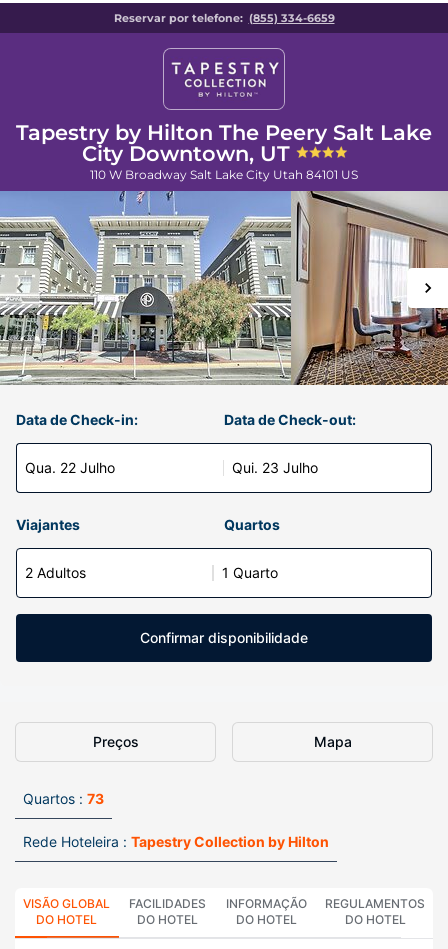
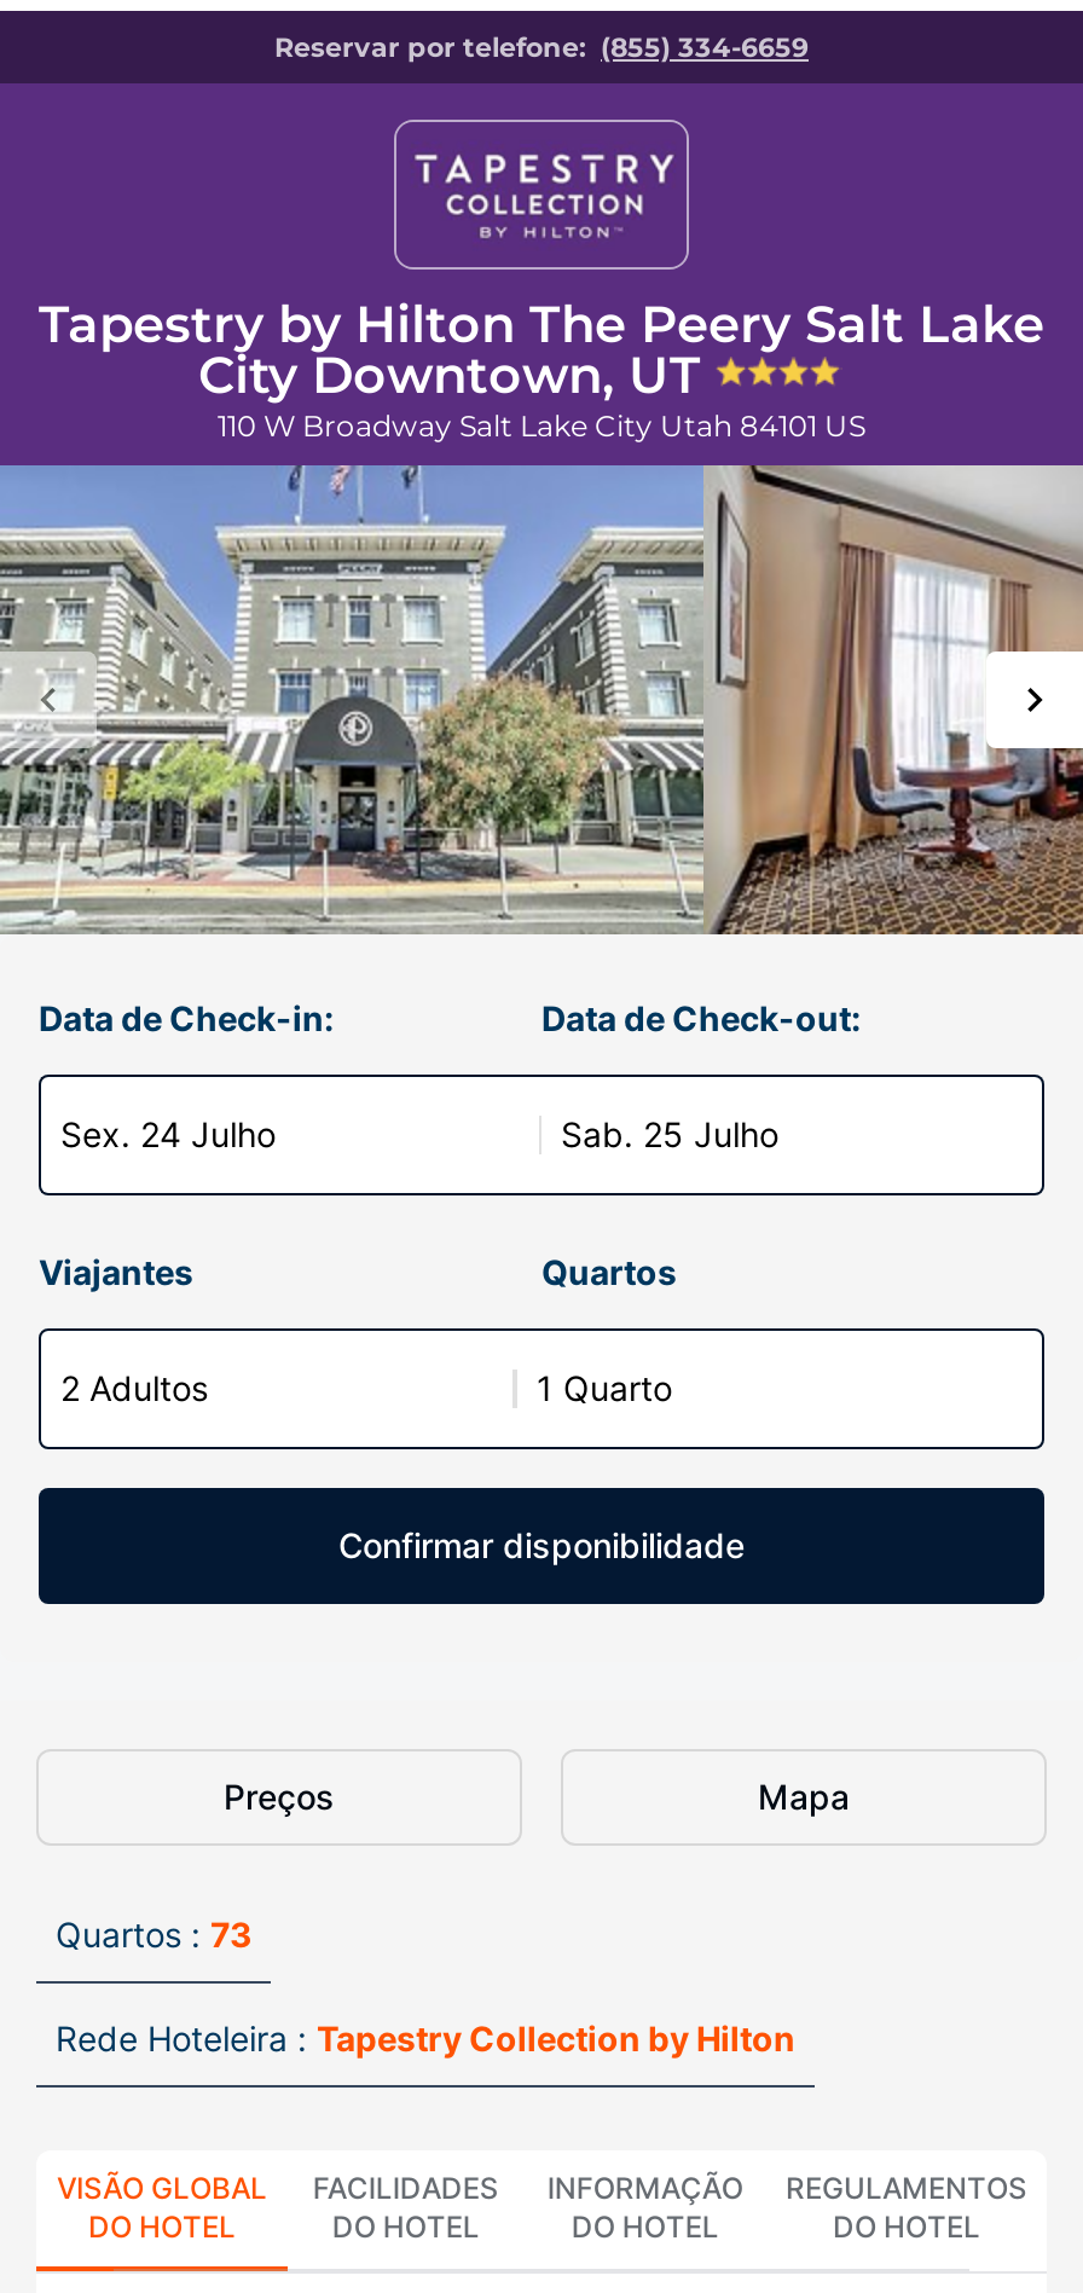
[25,459,115,476] Qua. 22 Julho -> [60,1113,276,1154] Sex. 24 Julho
[232,459,318,476] Qui. 23 Julho -> [561,1113,778,1154] Sab. 25 Julho

